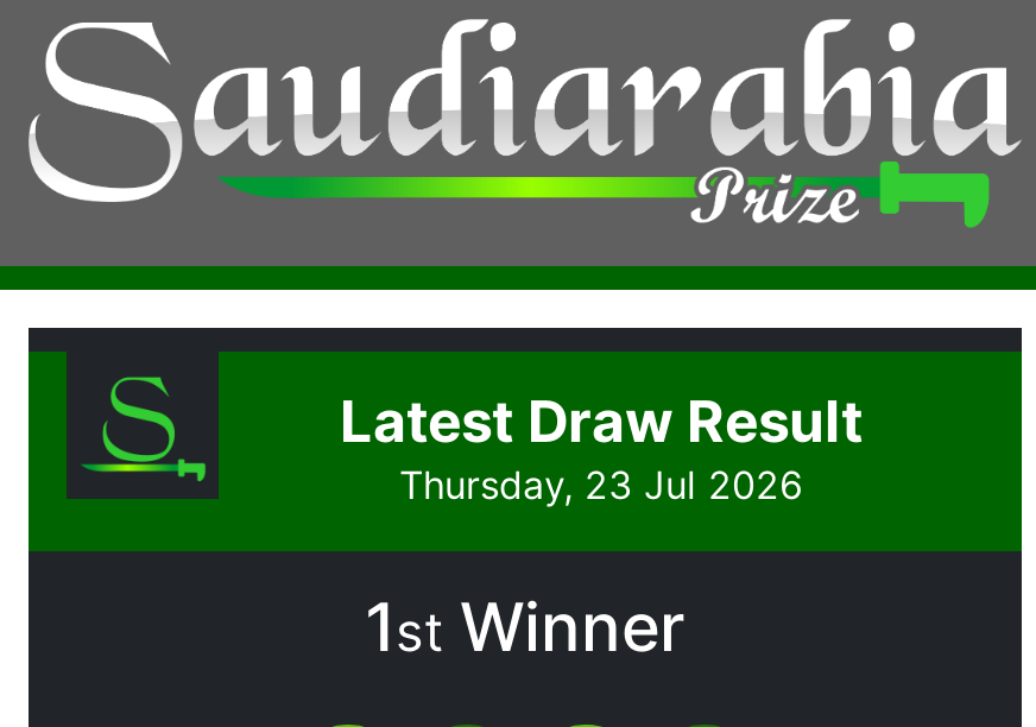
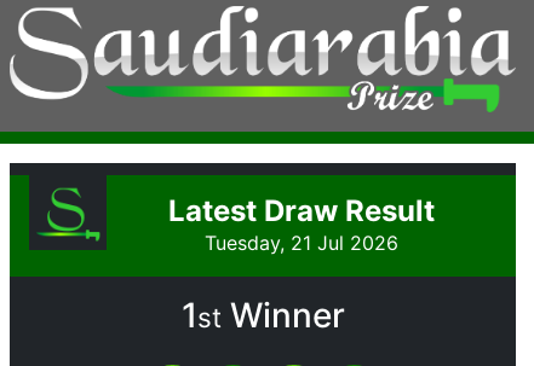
[399,462,803,510] Thursday, 23 Jul 2026 -> [205,231,398,255] Tuesday, 21 Jul 2026

